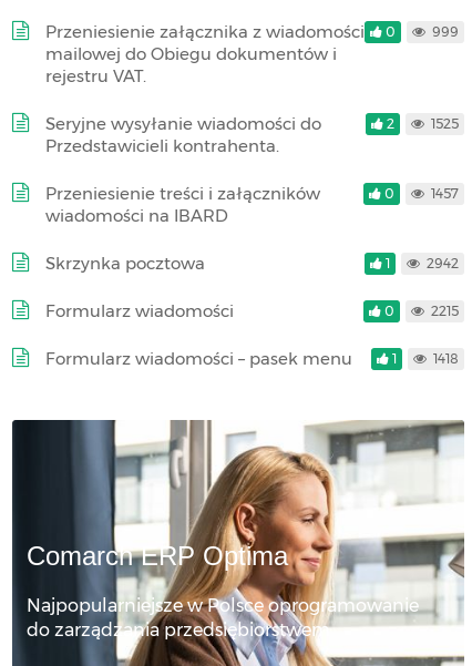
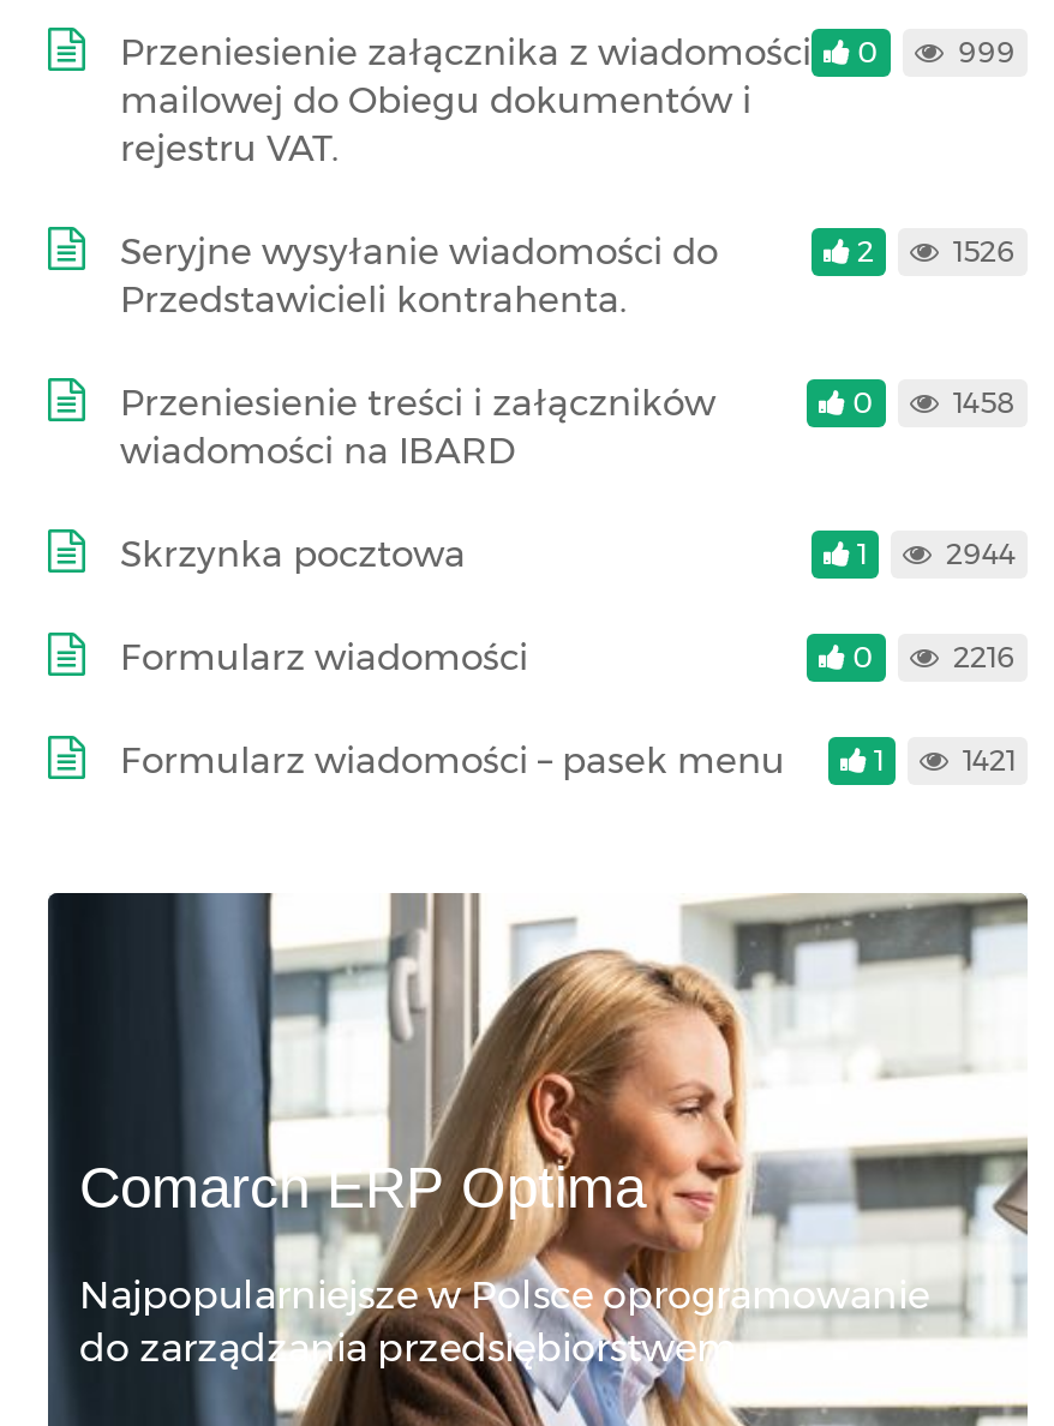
[387,115,459,132] 2 1525 -> [857,233,1016,269] 2 1526
[428,185,459,202] 1457 -> [946,384,1016,420] 1458
[386,255,459,271] 1 2942 -> [857,535,1016,571] 1 2944
[428,302,459,319] 2215 -> [946,638,1016,674] 2216
[392,350,459,367] 1 1418 -> [874,742,1016,778] 1 1421

